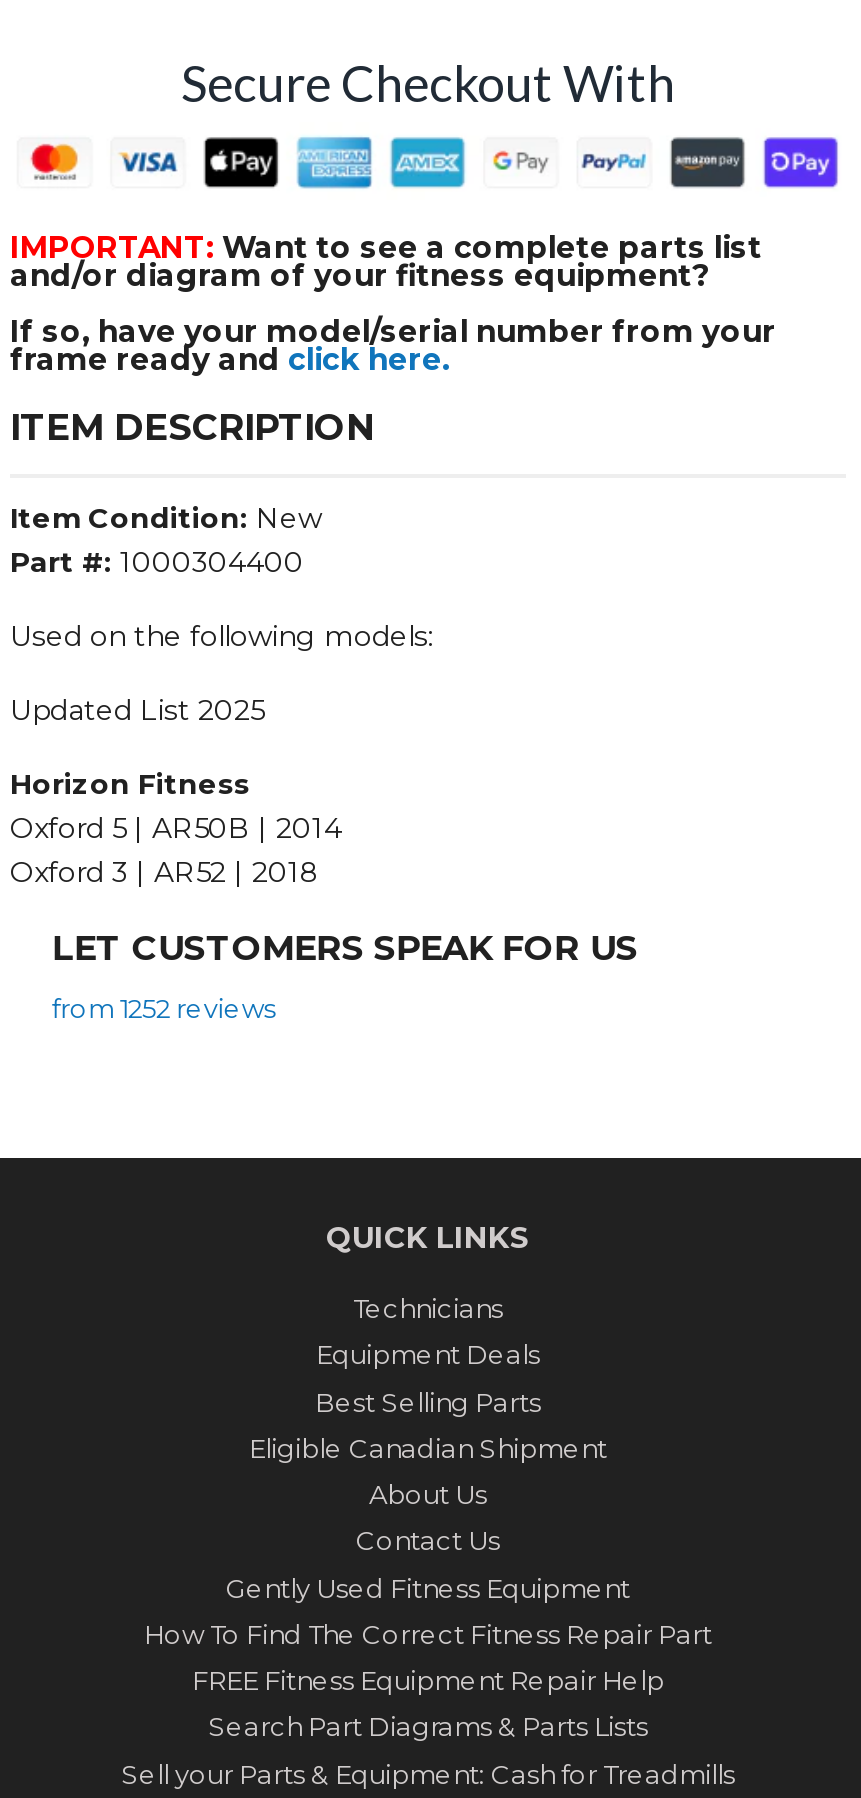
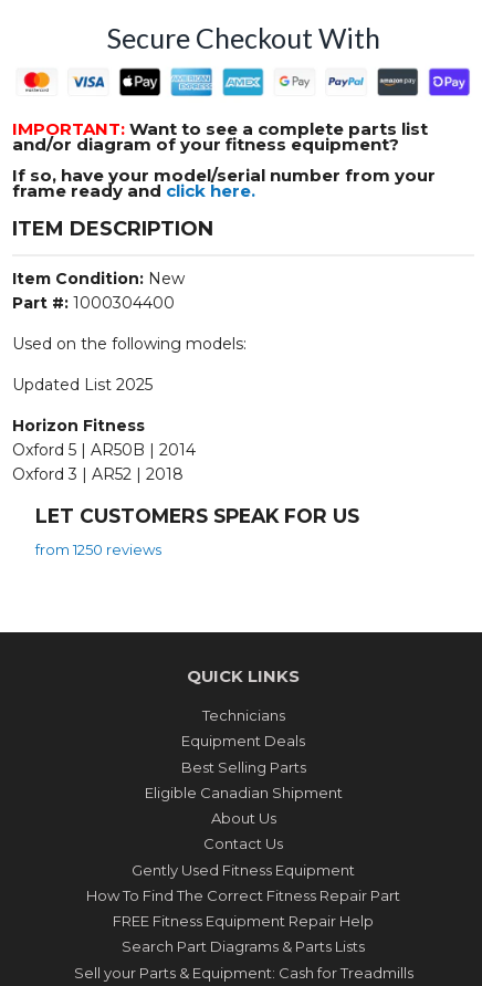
[52,992,276,1024] from 1252 reviews -> [35,541,161,558] from 1250 reviews

